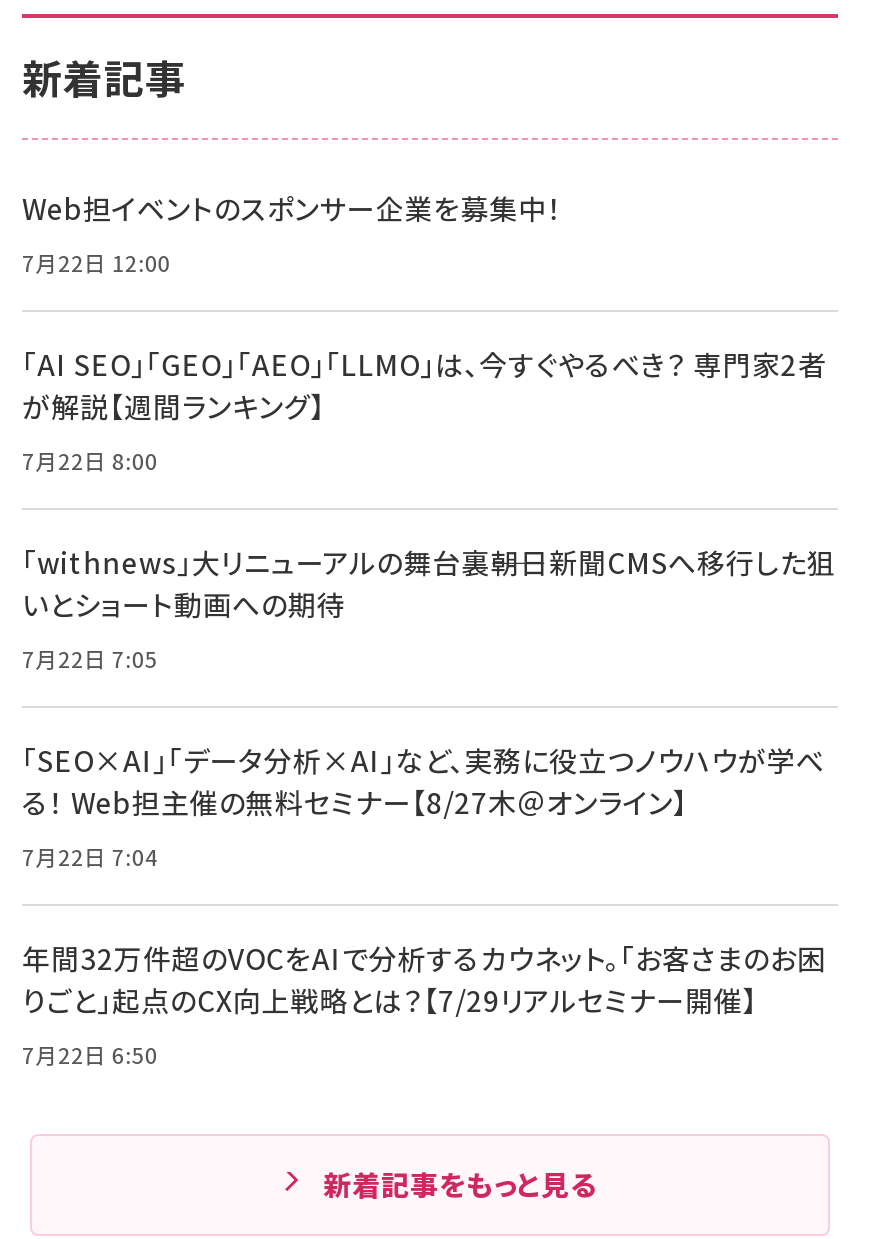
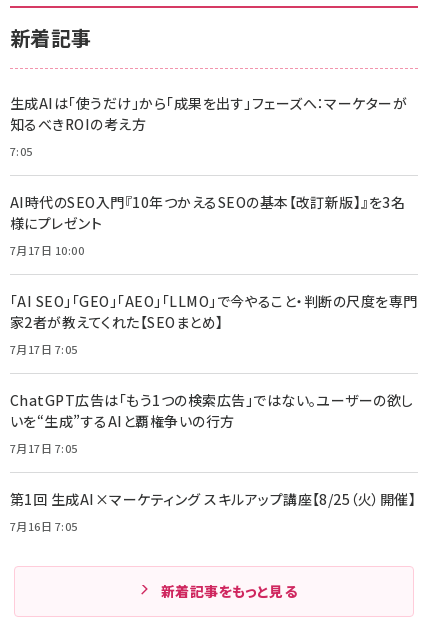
[22,188,562,278] Web担イベントのスポンサー企業を募集中！ | 7月22日 12:00 -> [10,93,407,159] 生成AIは「使うだけ」から「成果を出す」フェーズへ：マーケターが | 知るべきROIの考え方 | 7:05
[22,344,826,476] 「AI SEO」「GEO」「AEO」「LLMO」は、今すぐやるべき？ 専門家2者 | が解説【週間ランキング】 | 7月22日 8:00 -> [10,192,405,258] AI時代のSEO入門『10年つかえるSEOの基本【改訂新版】』を3名 | 様にプレゼント | 7月17日 10:00
[22,542,836,674] 「withnews」大リニューアルの舞台裏――朝日新聞CMSへ移行した狙 | いとショート動画への期待 | 7月22日 7:05 -> [10,291,418,357] 「AI SEO」「GEO」「AEO」「LLMO」で今やること・判断の尺度を専門 | 家2者が教えてくれた【SEOまとめ】 | 7月17日 7:05
[22,740,825,872] 「SEO×AI」「データ分析×AI」など、実務に役立つノウハウが学べ | る！ Web担主催の無料セミナー【8/27木＠オンライン】 | 7月22日 7:04 -> [10,390,414,456] ChatGPT広告は「もう1つの検索広告」ではない。ユーザーの欲し | いを“生成”するAIと覇権争いの行方 | 7月17日 7:05
[22,938,826,1070] 年間32万件超のVOCをAIで分析するカウネット。「お客さまのお困 | りごと」起点のCX向上戦略とは？【7/29リアルセミナー開催】 | 7月22日 6:50 -> [10,489,416,534] 第1回 生成AI×マーケティング スキルアップ講座【8/25（火）開催】 | 7月16日 7:05

